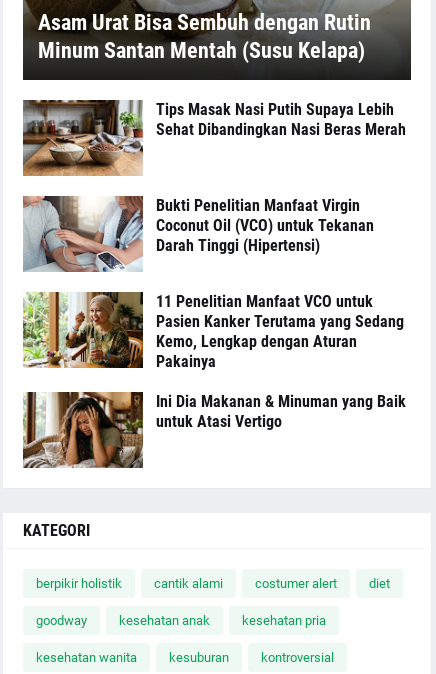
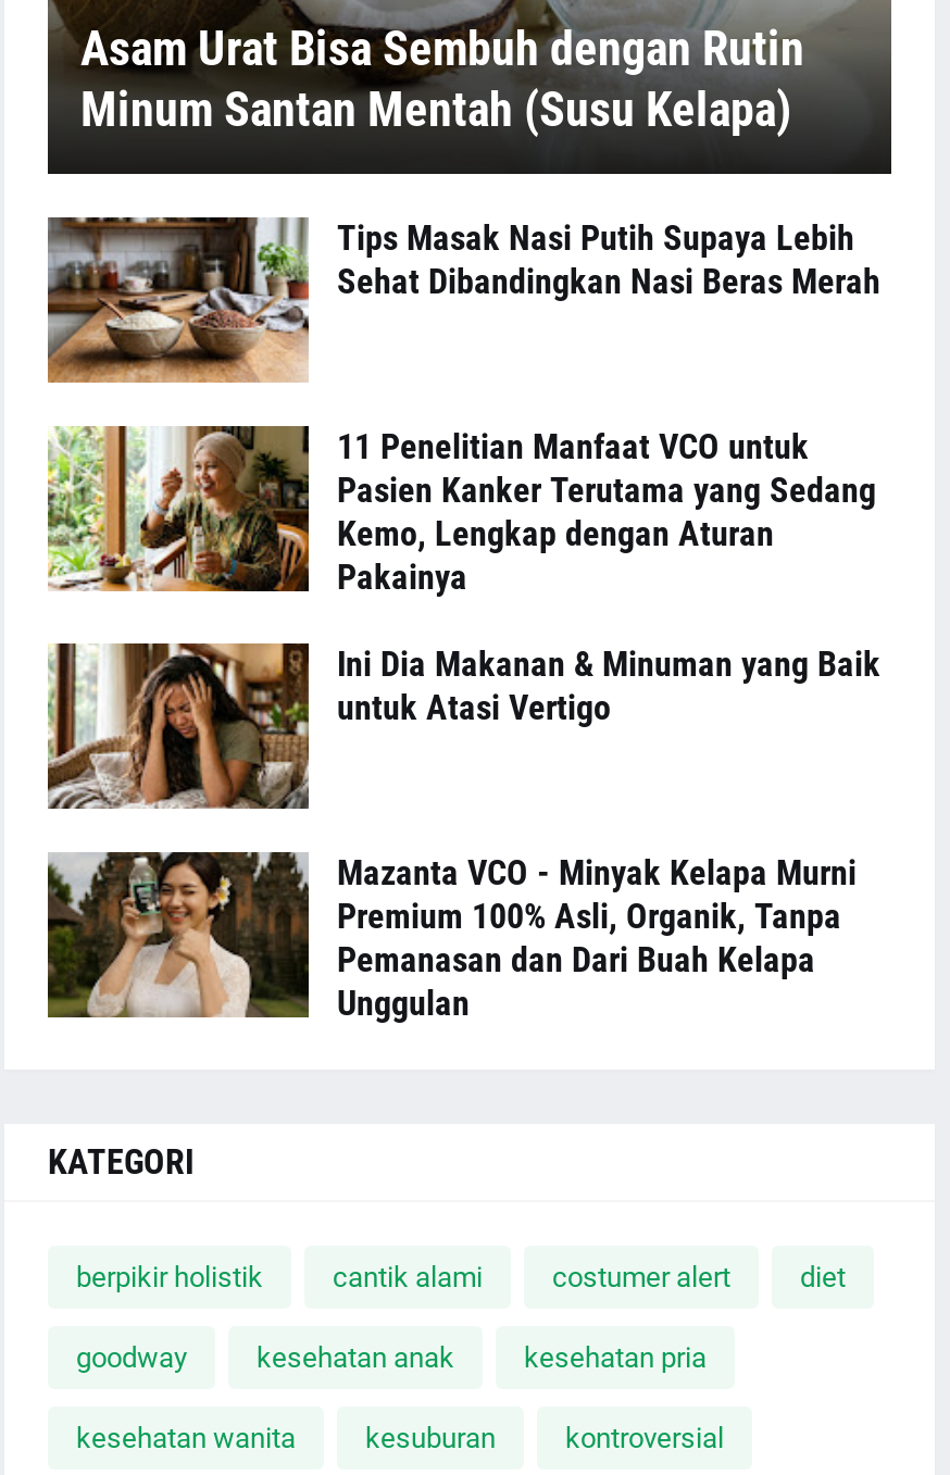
[23,196,374,273] [image] | Bukti Penelitian Manfaat Virgin | Coconut Oil (VCO) untuk Tekanan | Darah Tinggi (Hipertensi) -> none
moved [21,290,406,431] -> [43,422,880,728]: [image] | 11 Penelitian Manfaat VCO untuk | Pasien Kanker Terutama yang Sedang | Kemo, Lengkap dengan Aturan | Pakainya | Ini Dia Makanan & Minuman yang Baik | untuk Atasi Vertigo
none -> [46,850,857,1023] [image] | Mazanta VCO - Minyak Kelapa Murni | Premium 100% Asli, Organik, Tanpa | Pemanasan dan Dari Buah Kelapa | Unggulan

